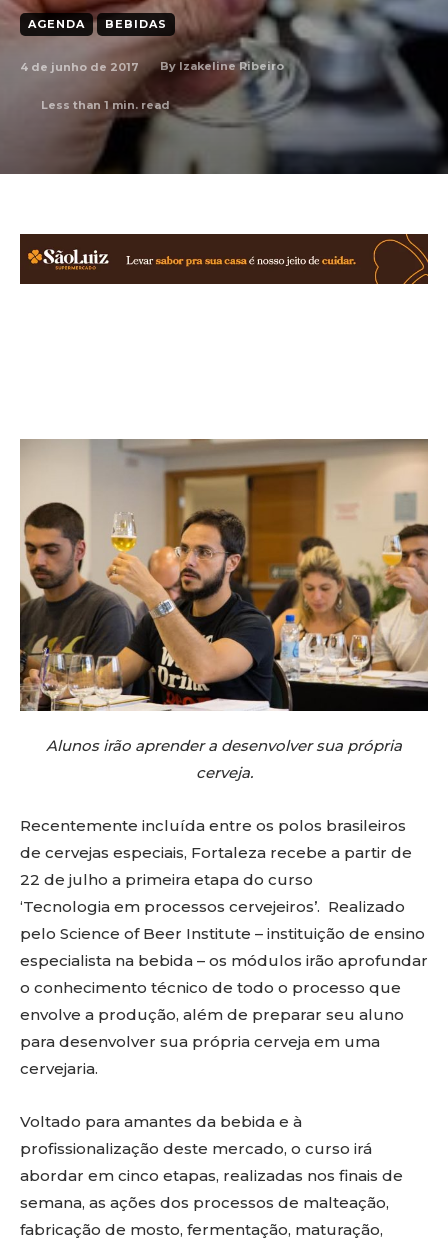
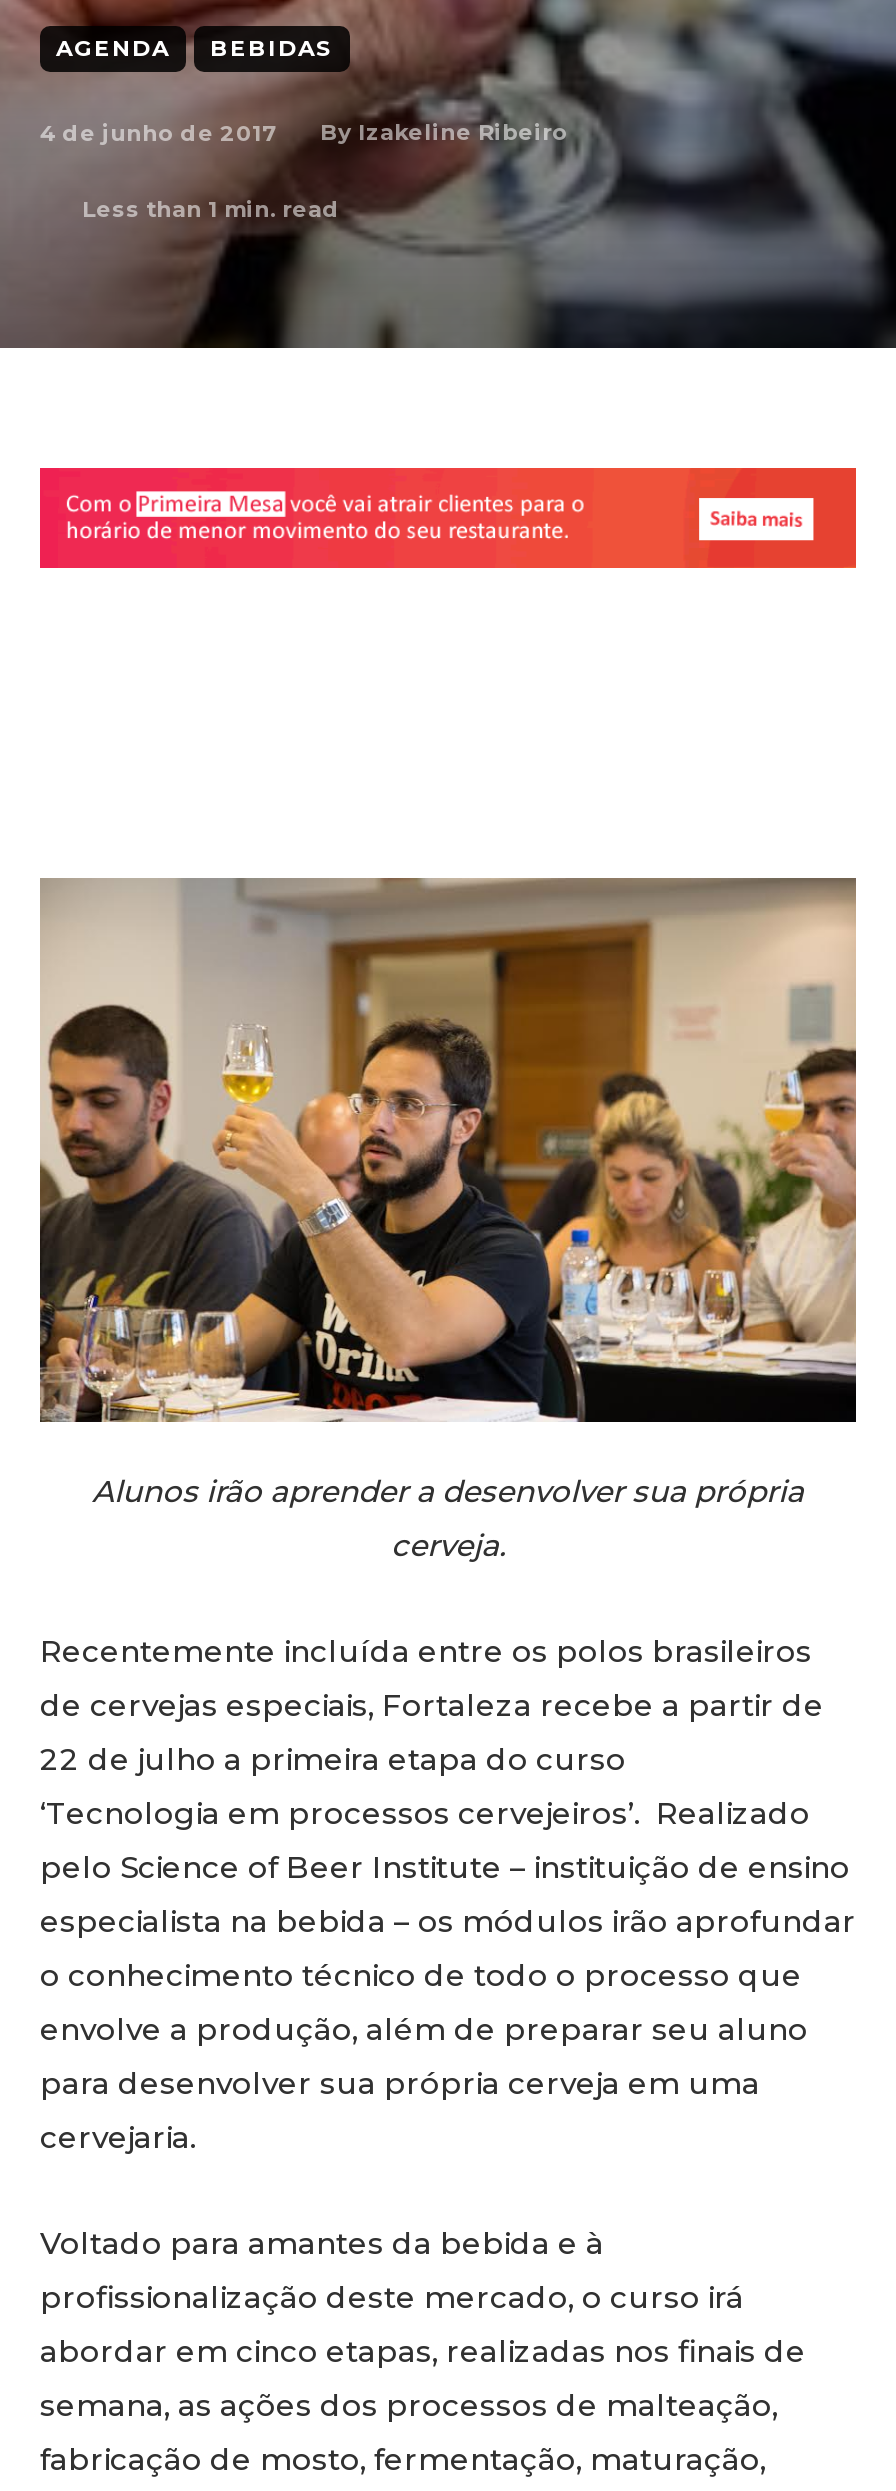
[19,233,429,285] [image] -> [38,466,858,570] [image]

